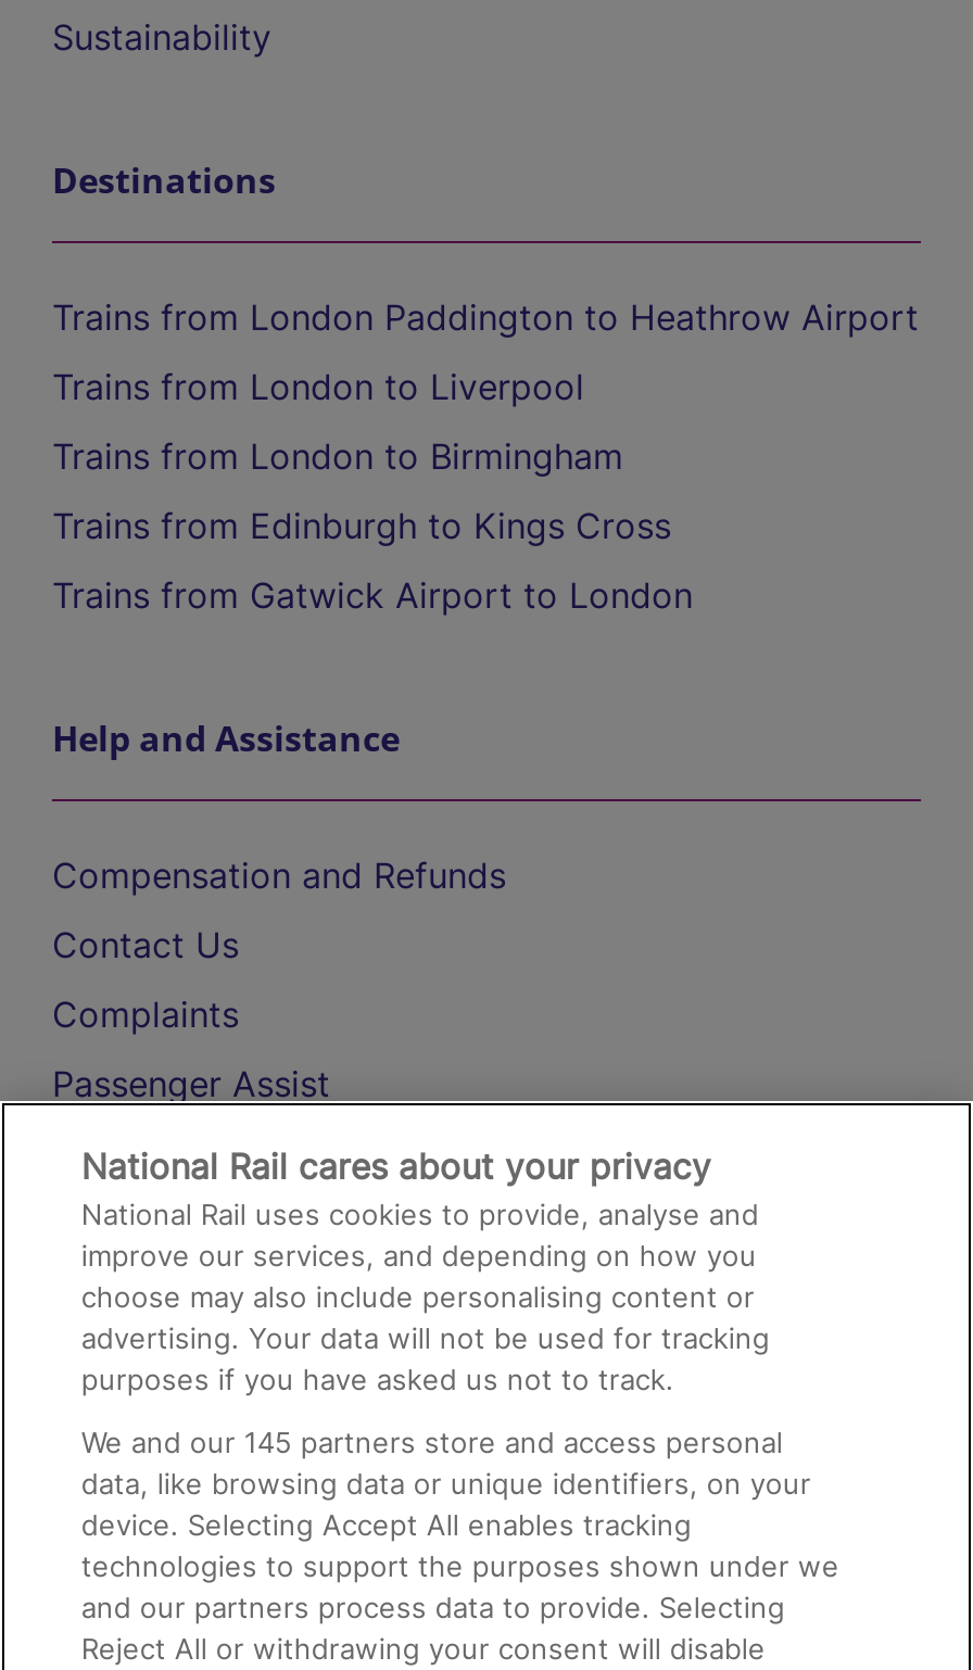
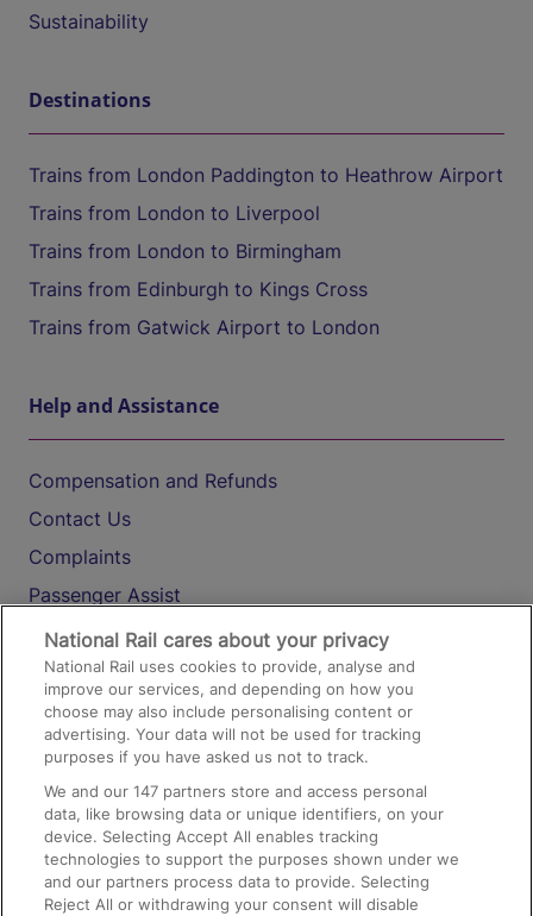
[81,1425,783,1459] We and our 145 partners store and access personal -> [44,782,428,801] We and our 147 partners store and access personal

